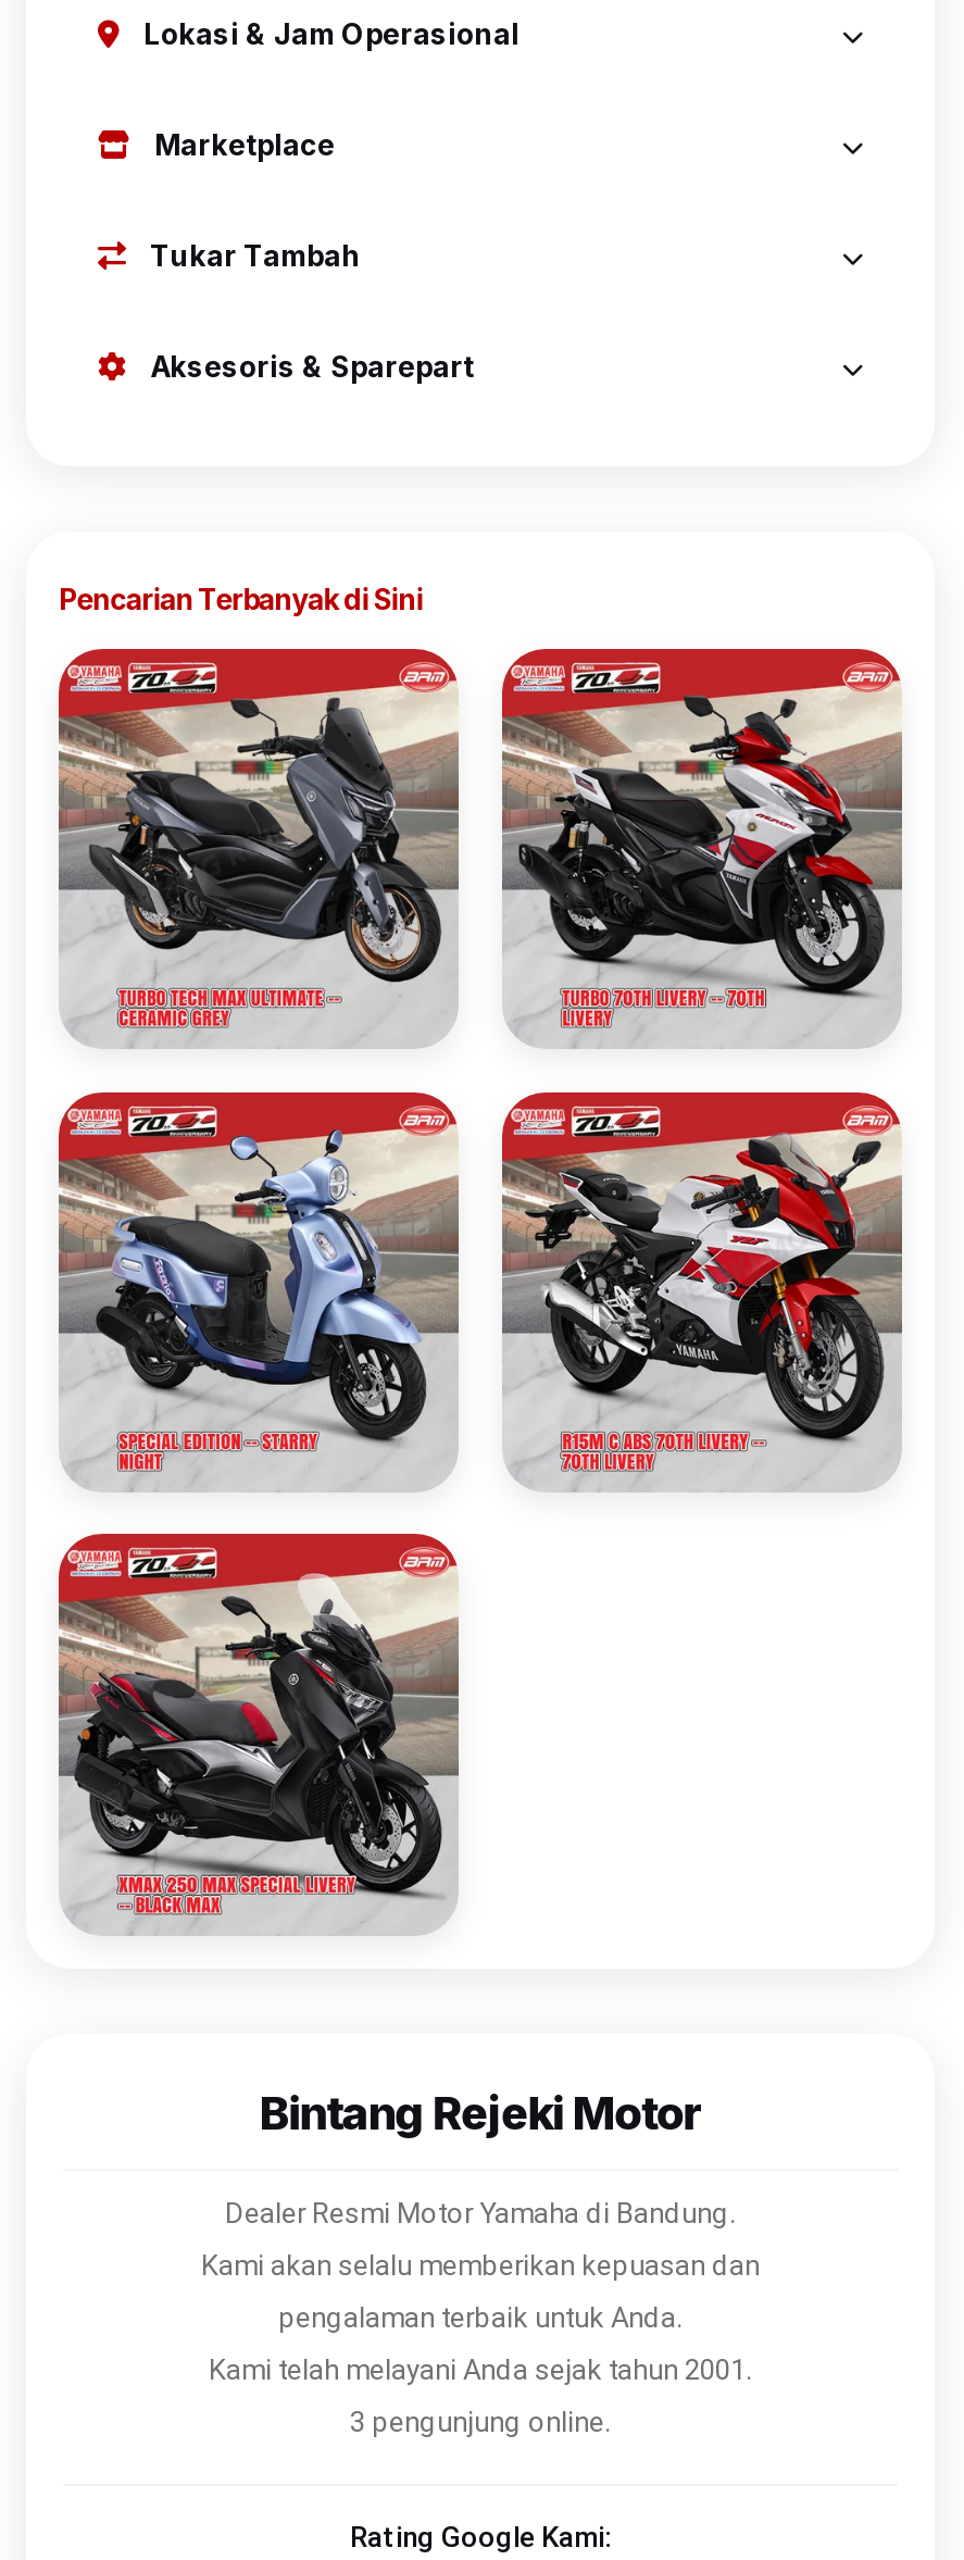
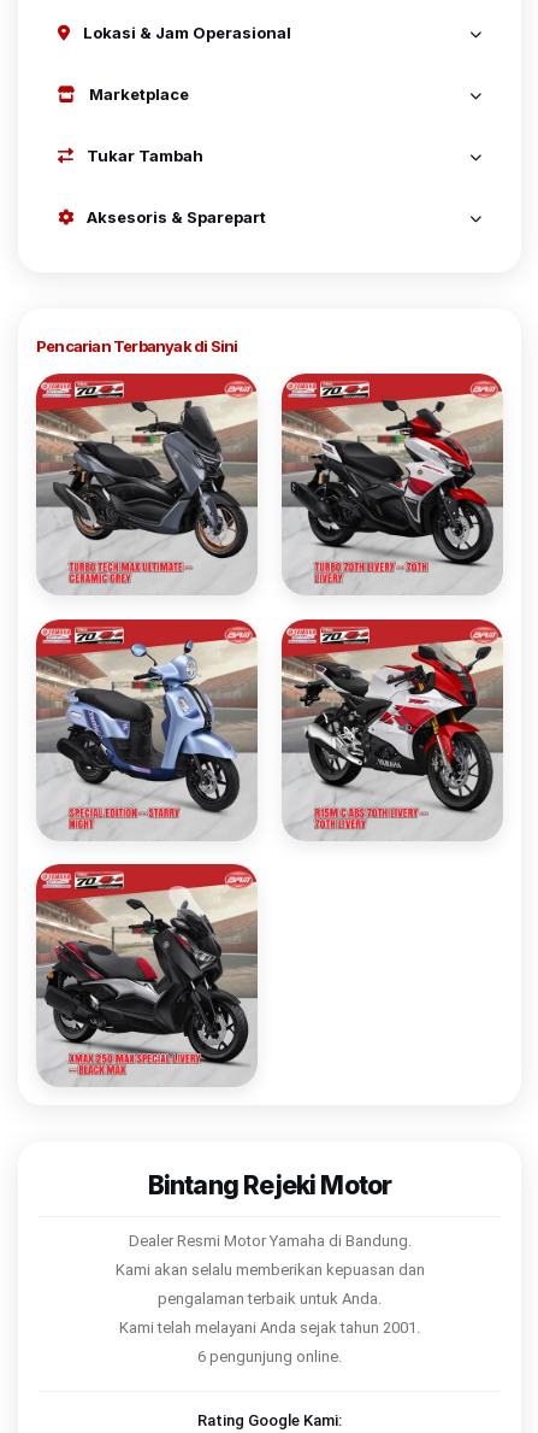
[350,2406,611,2438] 3 pengunjung online. -> [197,1348,342,1366] 6 pengunjung online.

